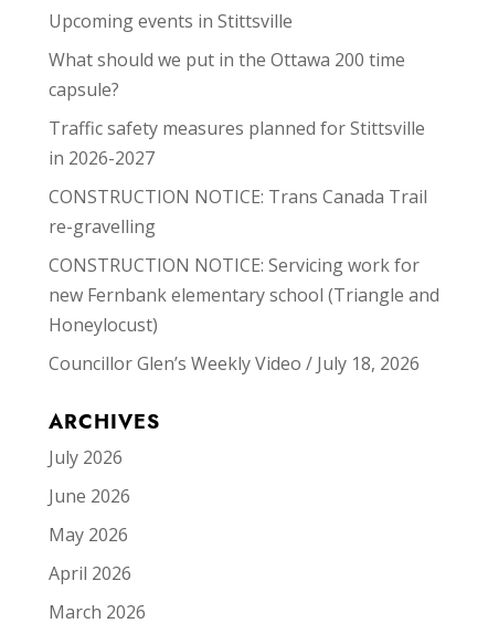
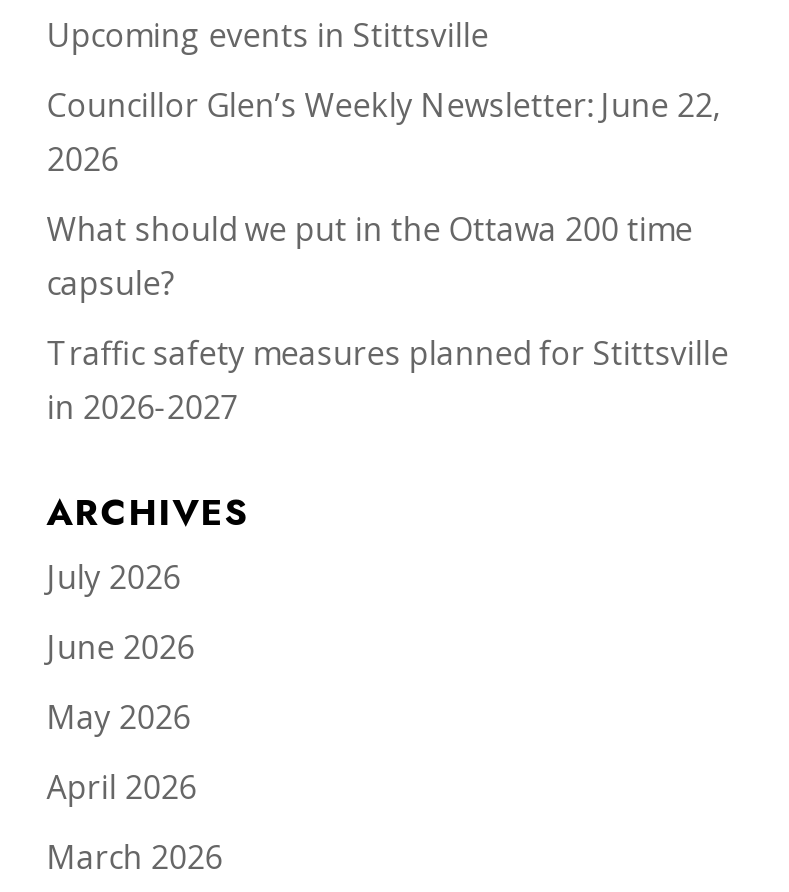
none -> [47,84,721,182] Councillor Glen’s Weekly Newsletter: June 22, | 2026
moved [48,47,425,170] -> [47,208,729,430]: What should we put in the Ottawa 200 time | capsule? | Traffic safety measures planned for Stittsville | in 2026-2027
[48,184,439,375] CONSTRUCTION NOTICE: Trans Canada Trail | re-gravelling | CONSTRUCTION NOTICE: Servicing work for | new Fernbank elementary school (Triangle and | Honeylocust) | Councillor Glen’s Weekly Video / July 18, 2026 -> none

